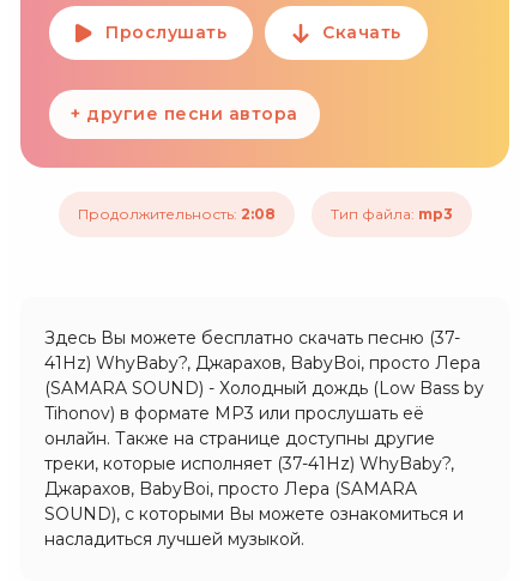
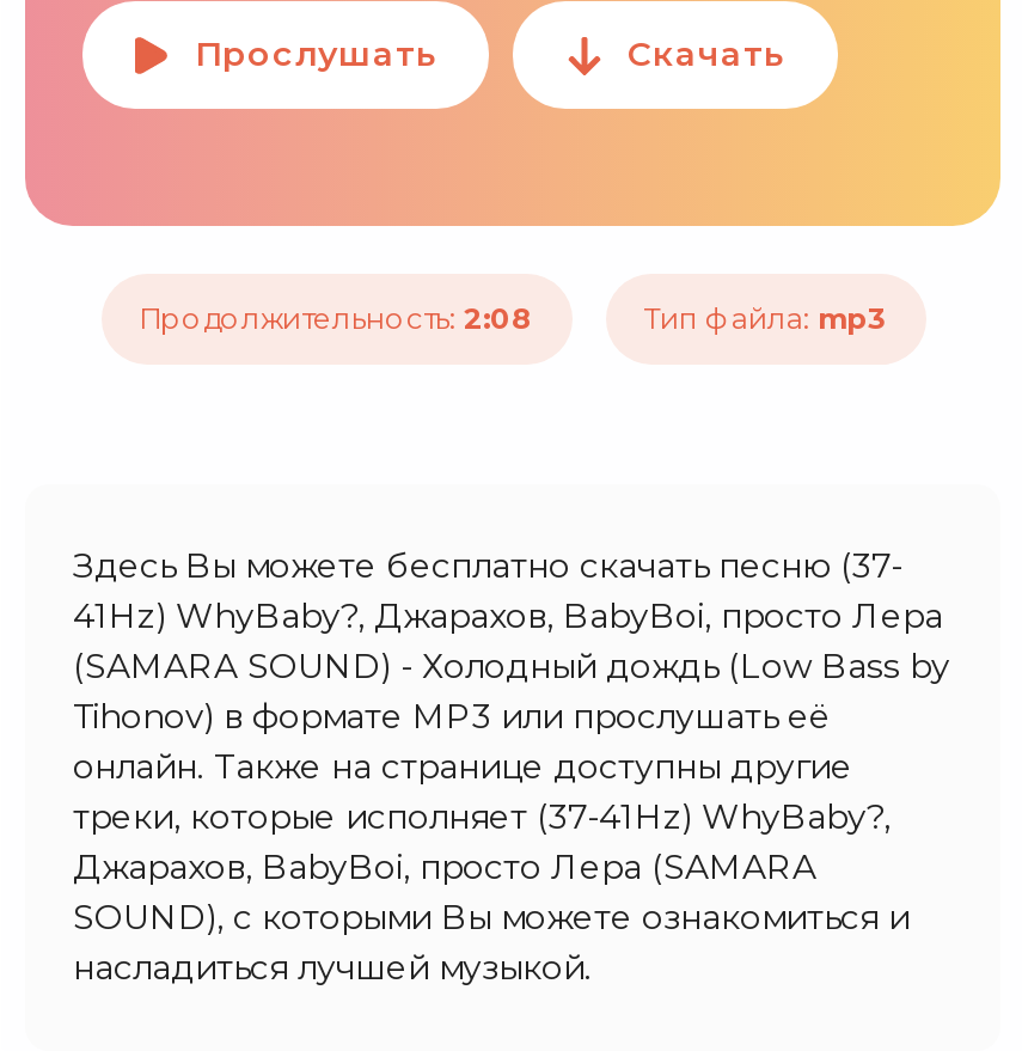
[71,103,298,125] + другие песни автора -> none

